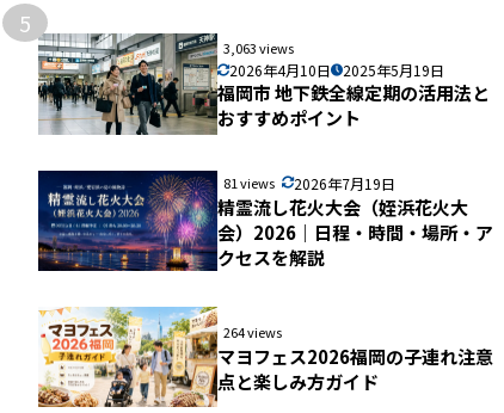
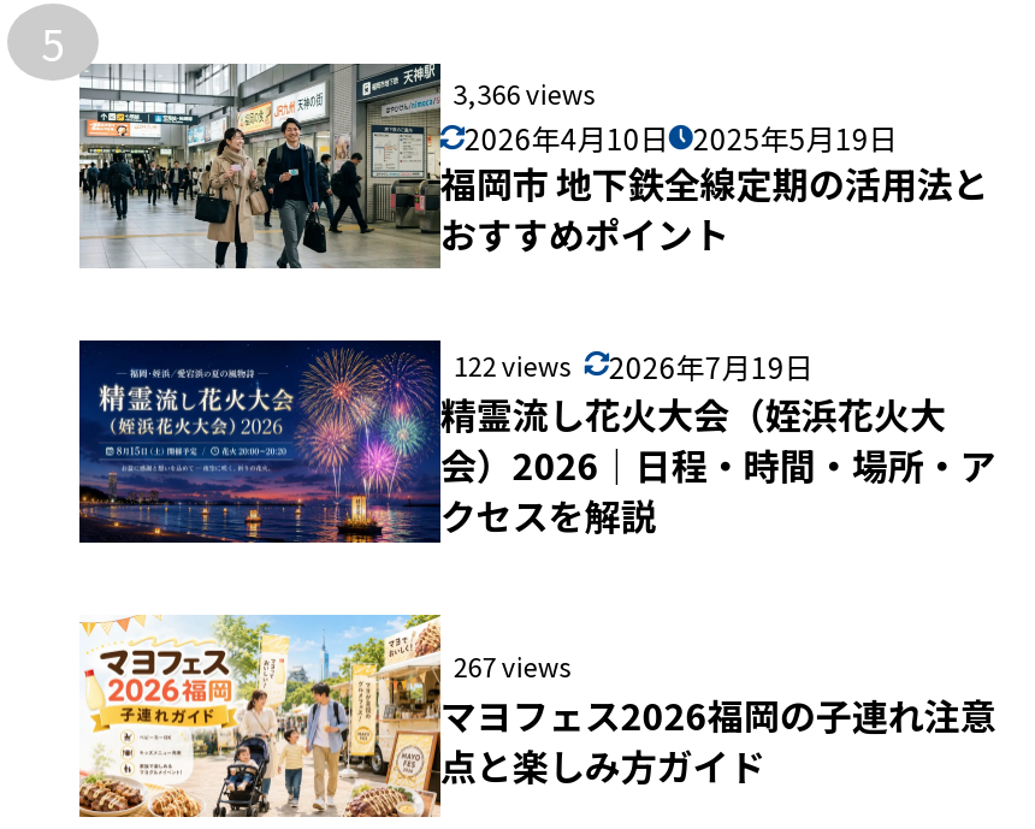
[224,39,294,58] 3,063 views -> [453,74,595,113] 3,366 views
[224,173,395,193] 81 views 2026年7月19日 -> [453,345,813,386] 122 views 2026年7月19日
[224,322,282,341] 264 views -> [453,645,571,684] 267 views

